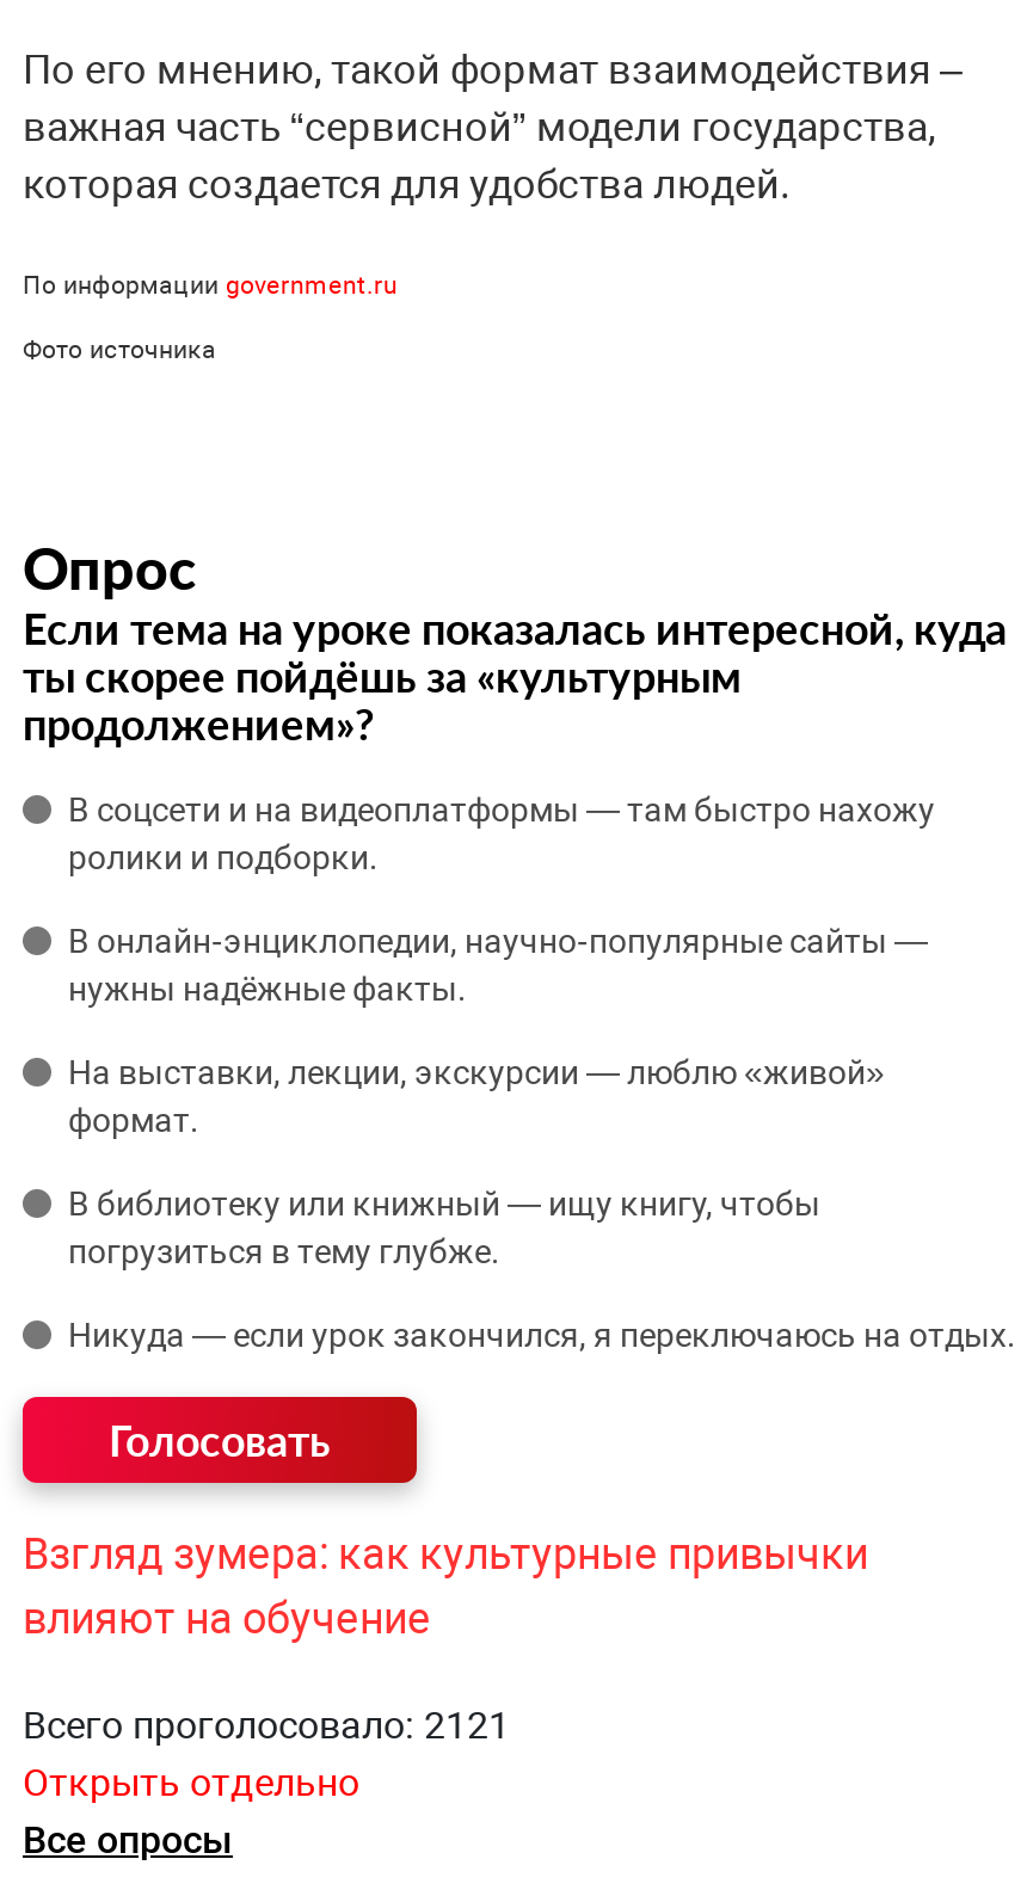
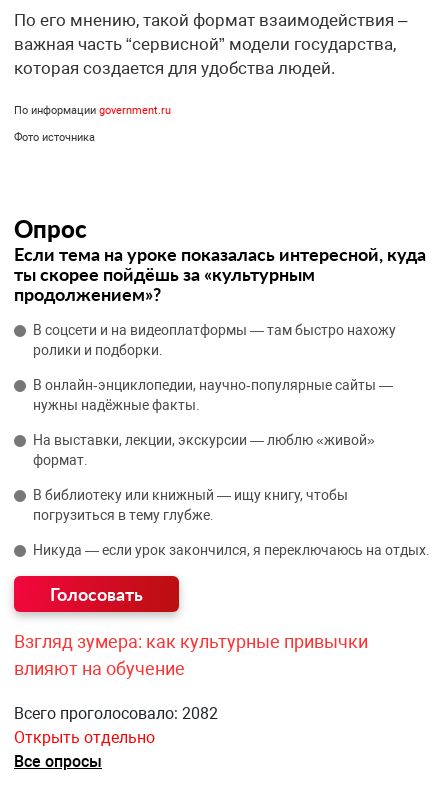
[23,1701,510,1747] Всего проголосовало: 2121 -> [14,704,218,723] Всего проголосовало: 2082

